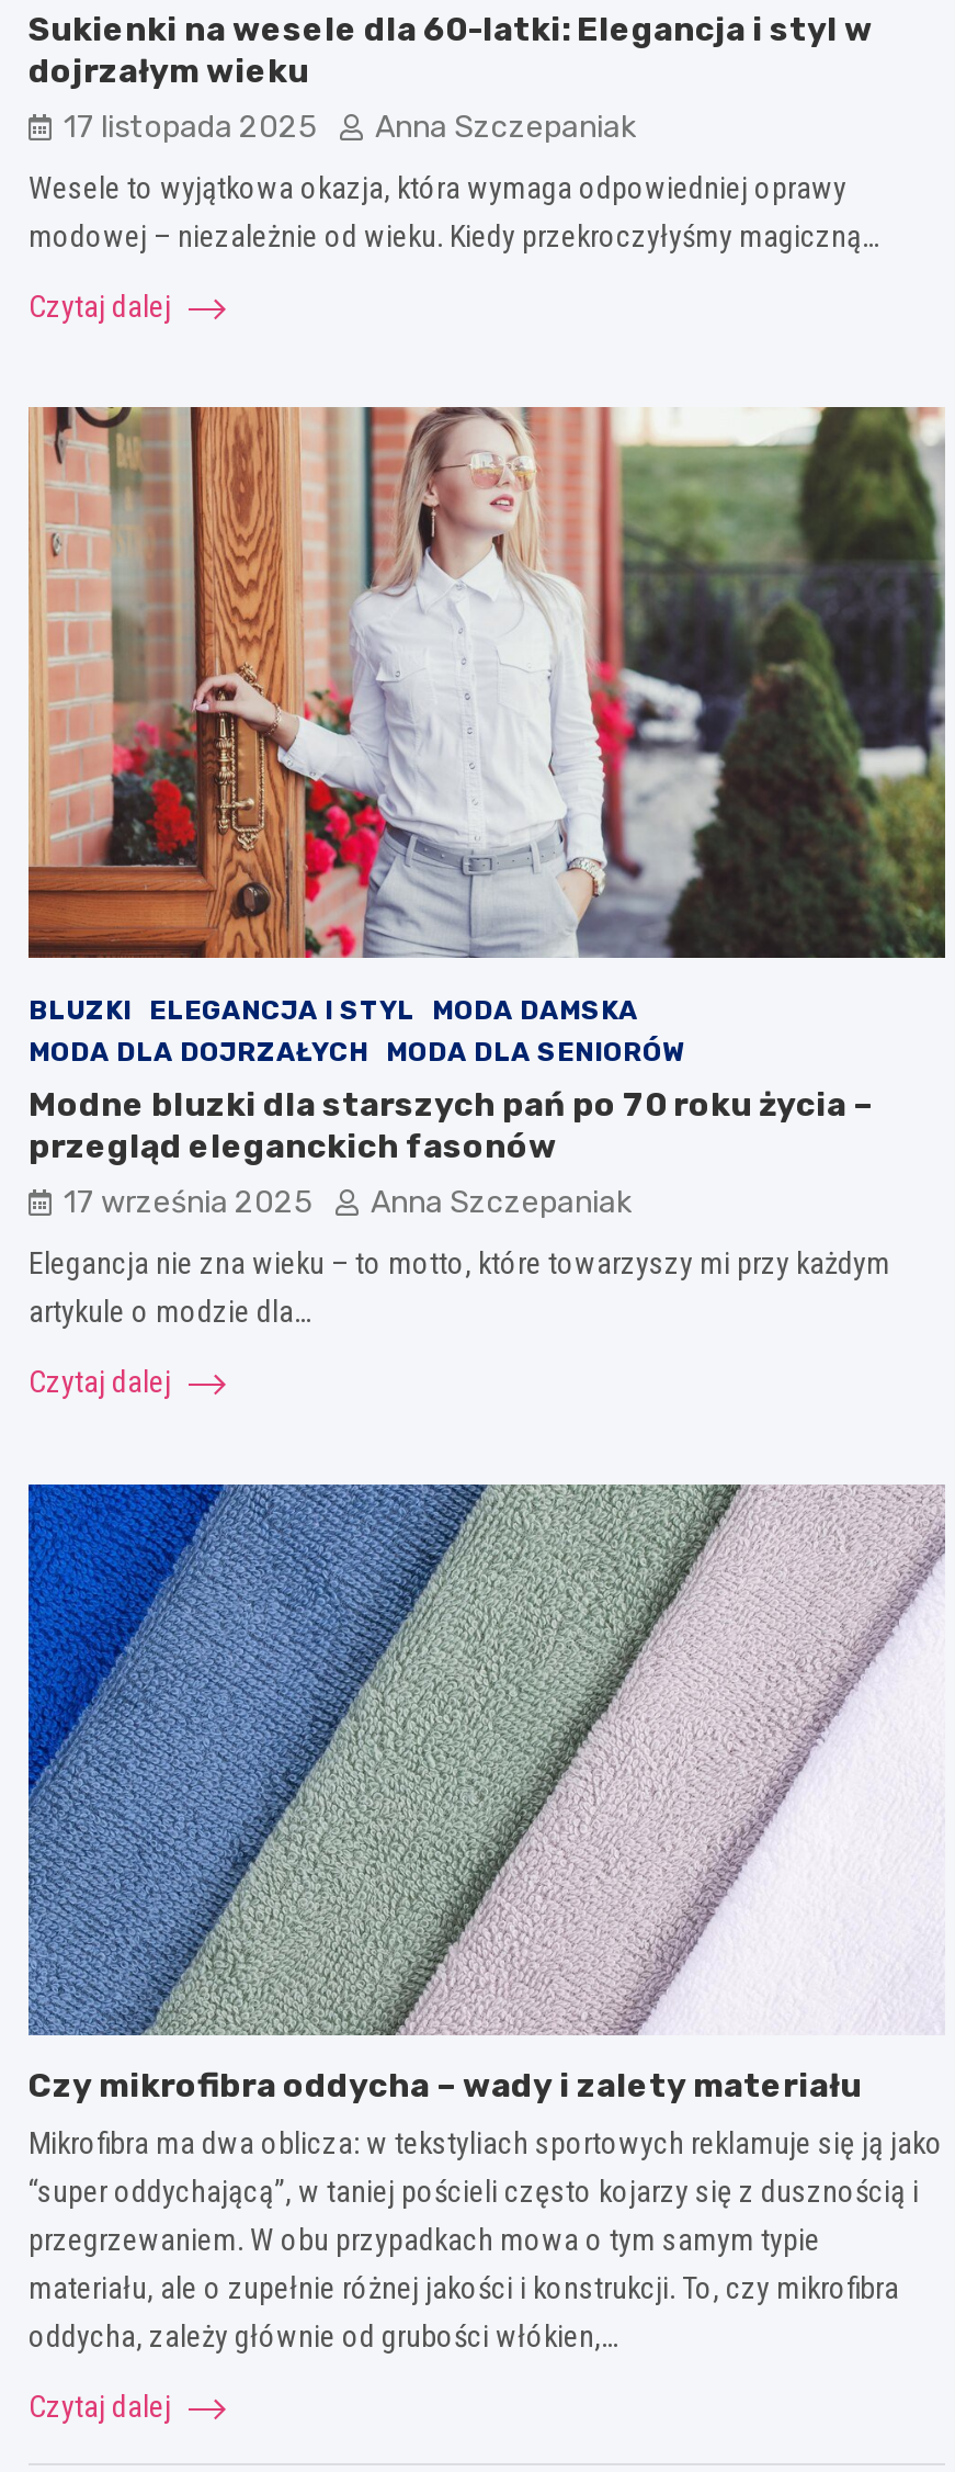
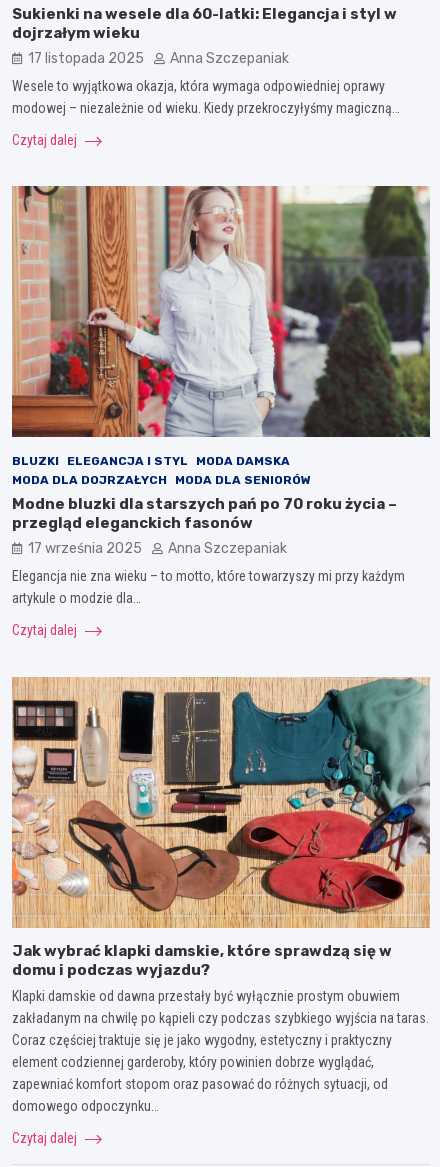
[26,1482,945,1961] [image] -> [11,676,431,929] [image]
[29,2066,862,2106] Czy mikrofibra oddycha – wady i zalety materiału -> [12,942,392,979] Jak wybrać klapki damskie, które sprawdzą się w | domu i podczas wyjazdu?
[29,2126,943,2354] Mikrofibra ma dwa oblicza: w tekstyliach sportowych reklamuje się ją jako | “super oddychającą”, w taniej pościeli często kojarzy się z dusznością i | przegrzewaniem. W obu przypadkach mowa o tym samym typie | materiału, ale o zupełnie różnej jakości i konstrukcji. To, czy mikrofibra | oddycha, zależy głównie od grubości włókien,… -> [12,988,429,1114] Klapki damskie od dawna przestały być wyłącznie prostym obuwiem | zakładanym na chwilę po kąpieli czy podczas szybkiego wyjścia na taras. | Coraz częściej traktuje się je jako wygodny, estetyczny i praktyczny | element codziennej garderoby, który powinien dobrze wyglądać, | zapewniać komfort stopom oraz pasować do różnych sytuacji, od | domowego odpoczynku…

